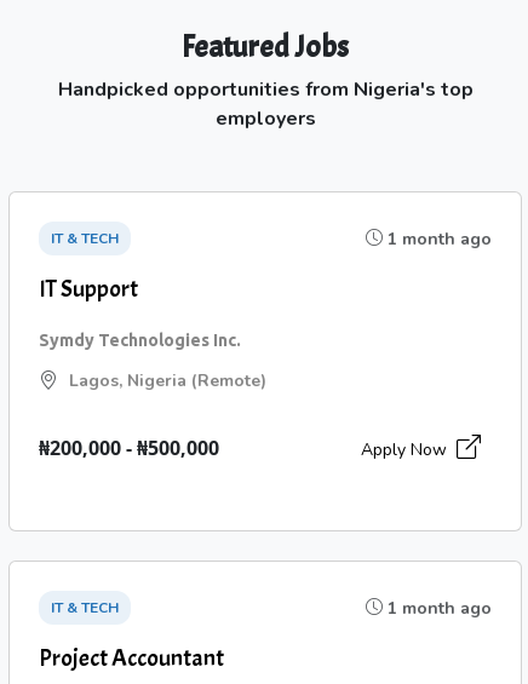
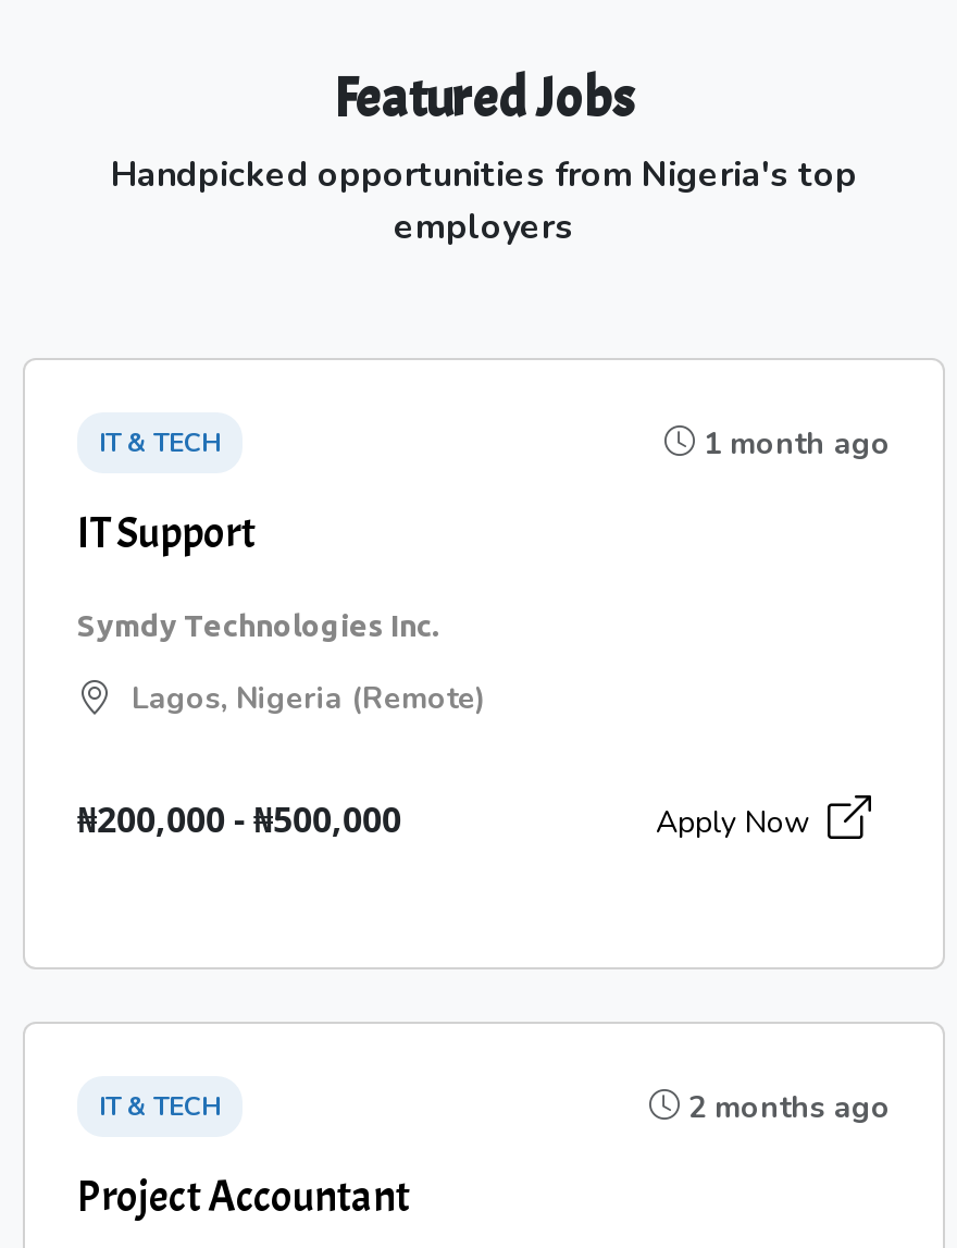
[388,596,492,619] 1 month ago -> [688,1086,891,1127] 2 months ago

